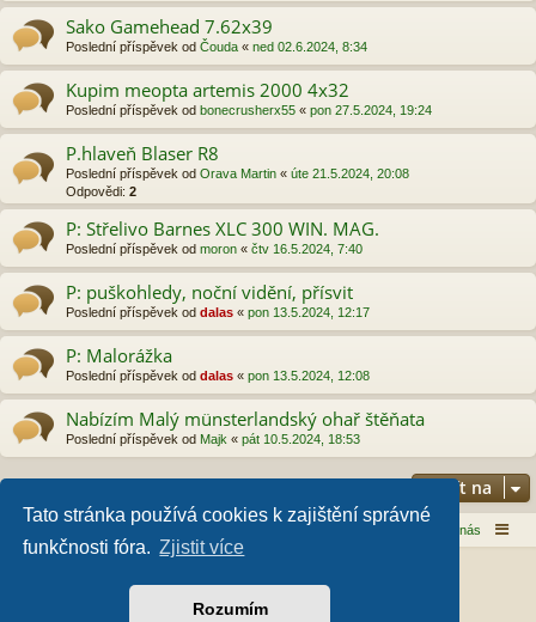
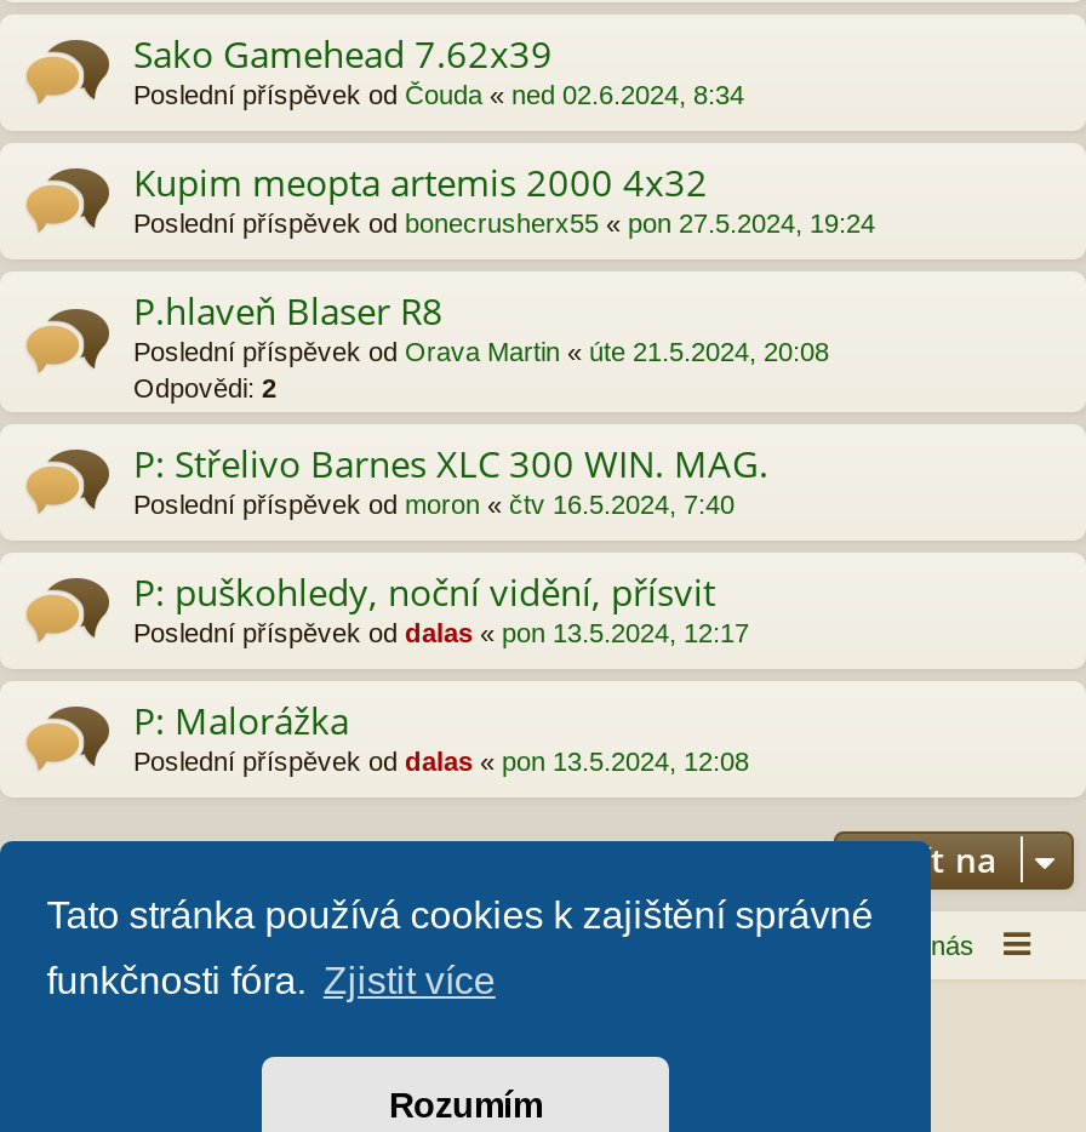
[66,406,425,446] Nabízím Malý münsterlandský ohař štěňata | Poslední příspěvek od Majk «pát 10.5.2024, 18:53 -> none

